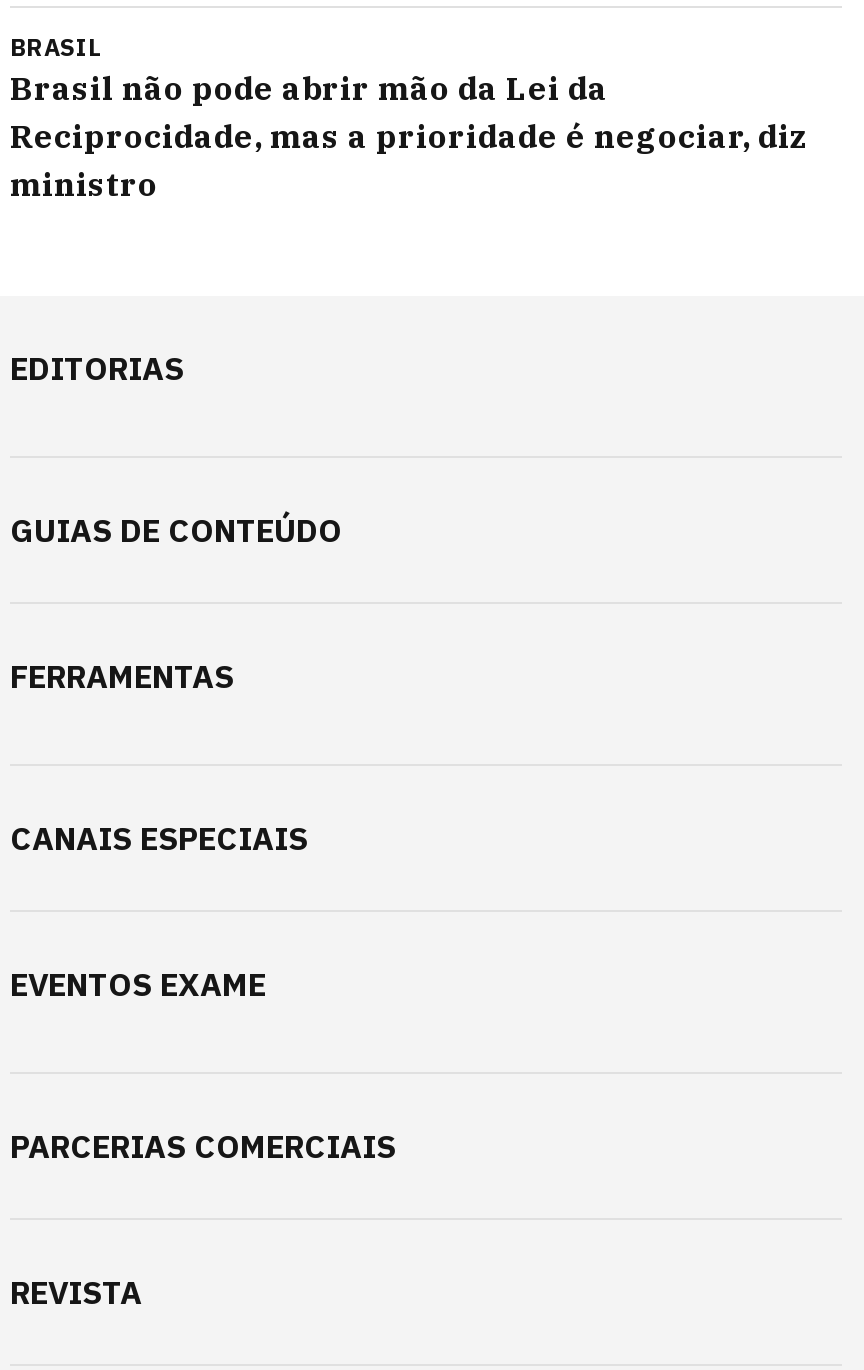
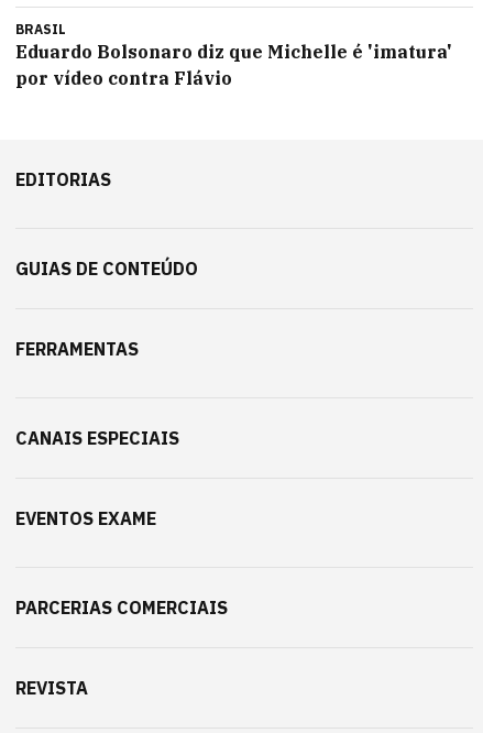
[10,68,808,204] Brasil não pode abrir mão da Lei da | Reciprocidade, mas a prioridade é negociar, diz | ministro -> [15,41,452,89] Eduardo Bolsonaro diz que Michelle é 'imatura' | por vídeo contra Flávio

